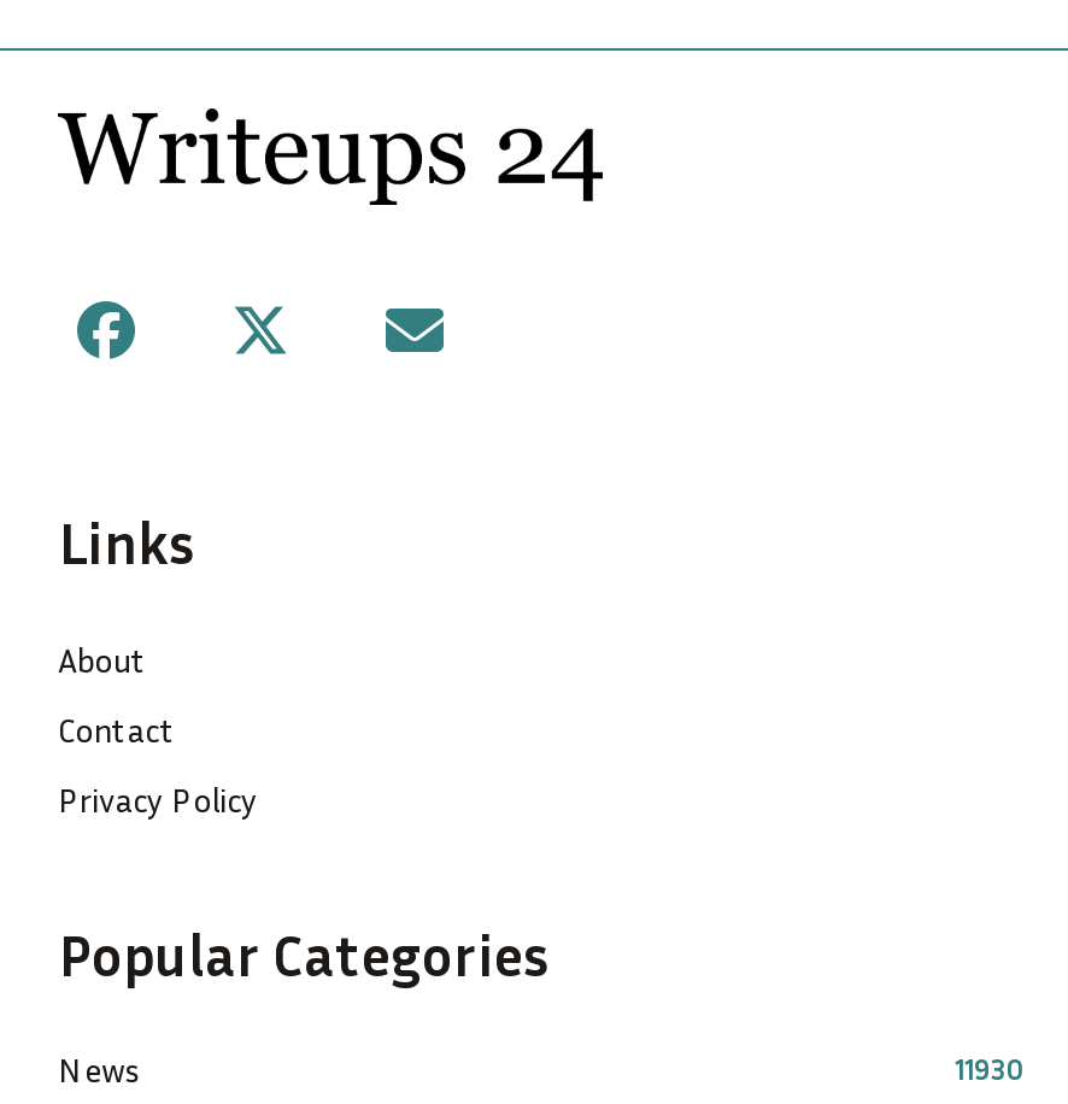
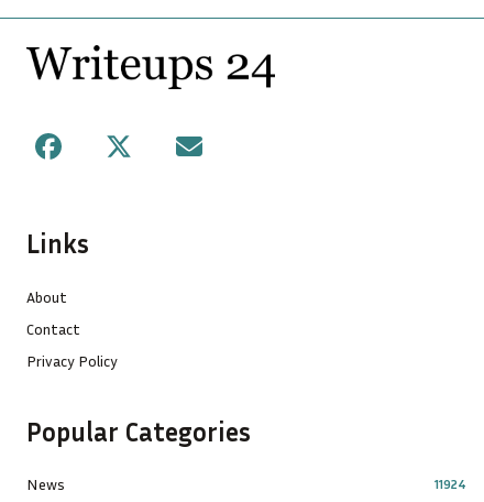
[955,1052,1022,1088] 11930 -> [435,476,466,493] 11924

